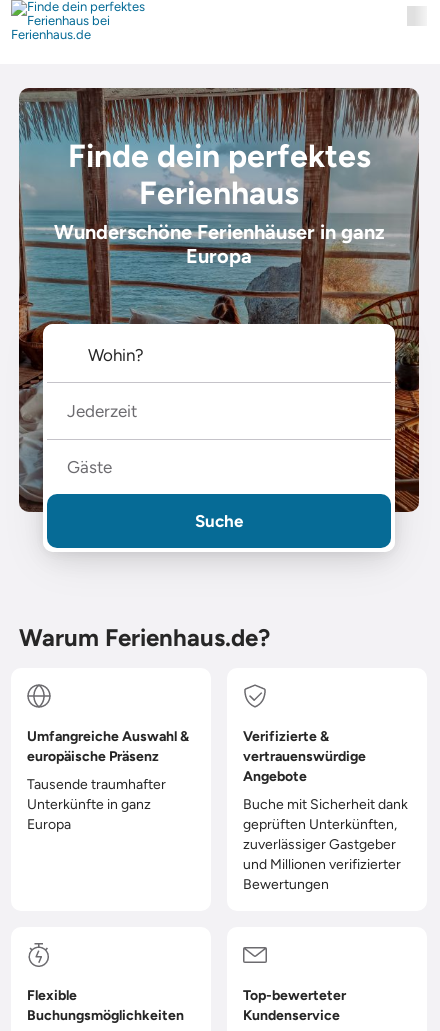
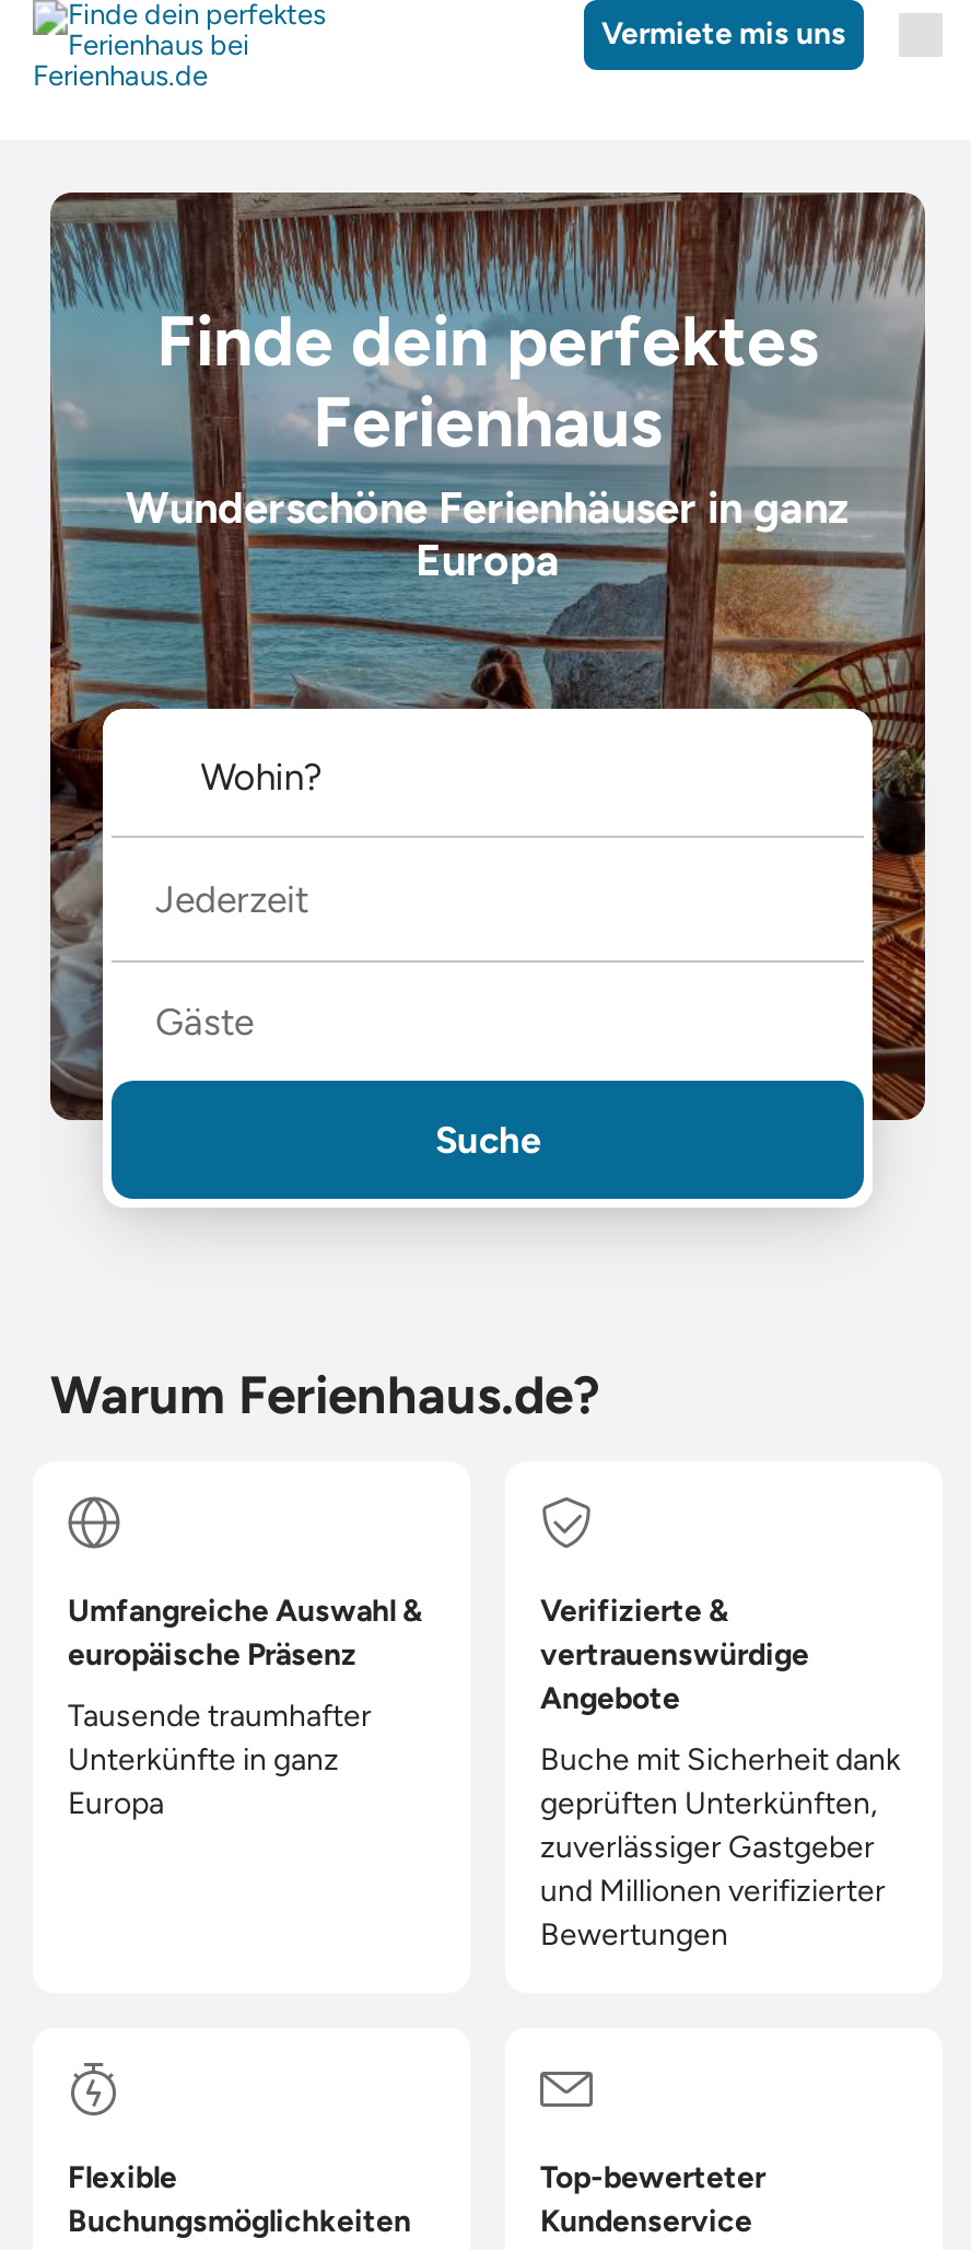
none -> [601,15,846,53] Vermiete mis uns

